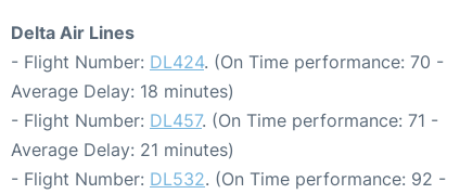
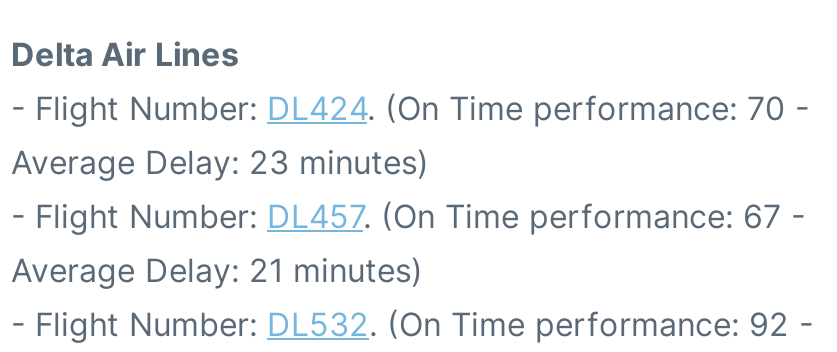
[11,80,234,102] Average Delay: 18 minutes) -> [11,142,429,182] Average Delay: 23 minutes)
[11,109,438,131] - Flight Number: DL457. (On Time performance: 71 - -> [11,196,805,236] - Flight Number: DL457. (On Time performance: 67 -

